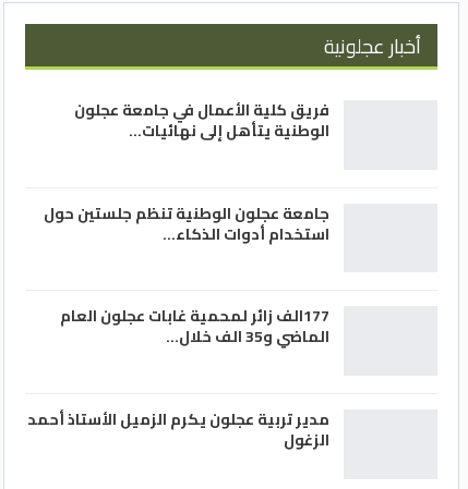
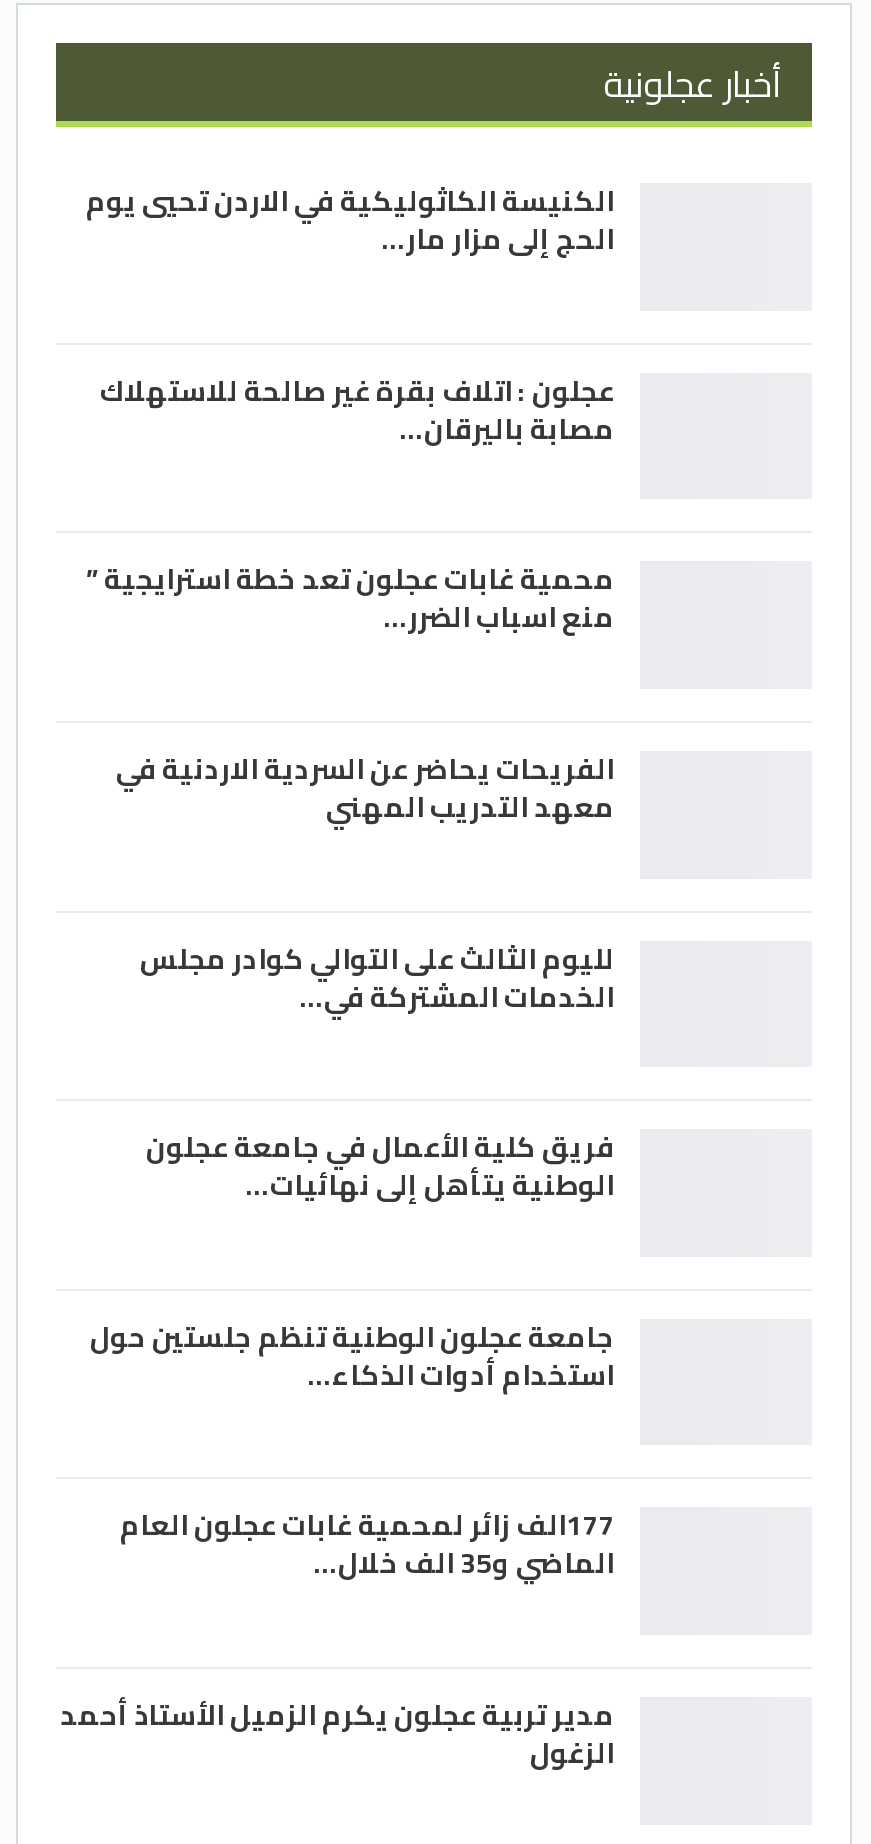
none -> [86,175,614,1022] الكنيسة الكاثوليكية في الاردن تحيي يوم | الحج إلى مزار مار… | عجلون : اتلاف بقرة غير صالحة للاستهلاك | مصابة باليرقان… | محمية غابات عجلون تعد خطة استرايجية ” | منع اسباب الضرر… | الفريحات يحاضر عن السردية الاردنية في | معهد التدريب المهني | لليوم الثالث على التوالي كوادر مجلس | الخدمات المشتركة في…

